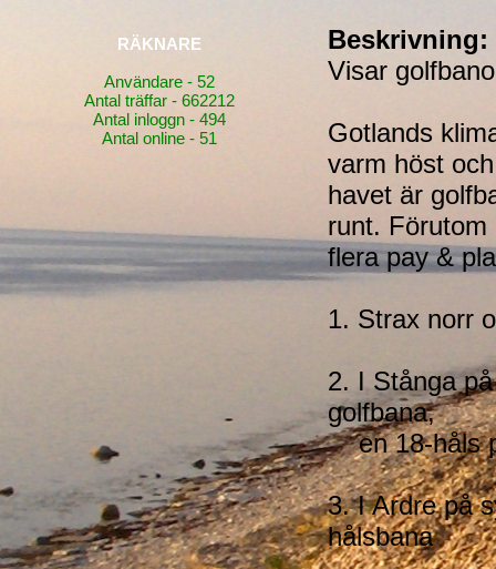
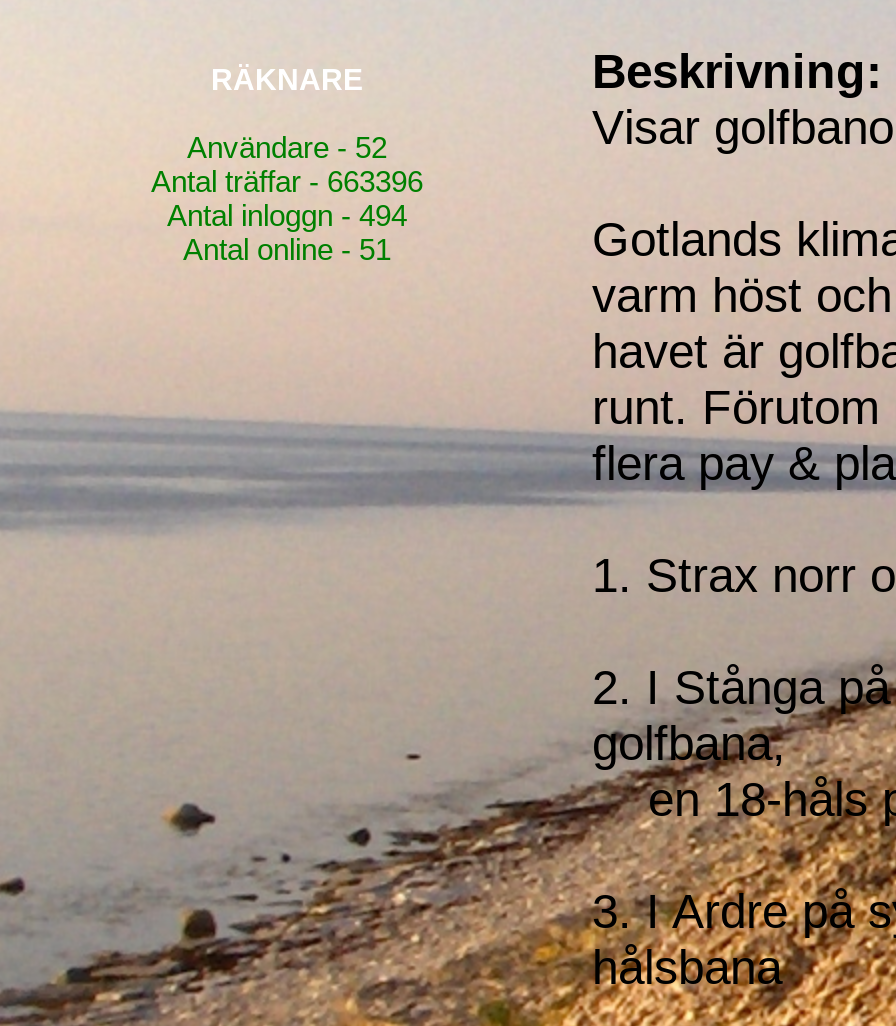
[84,91,234,110] Antal träffar - 662212 -> [151,164,423,198] Antal träffar - 663396

